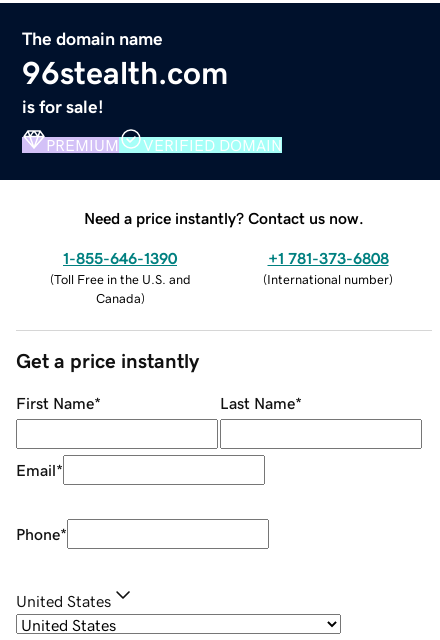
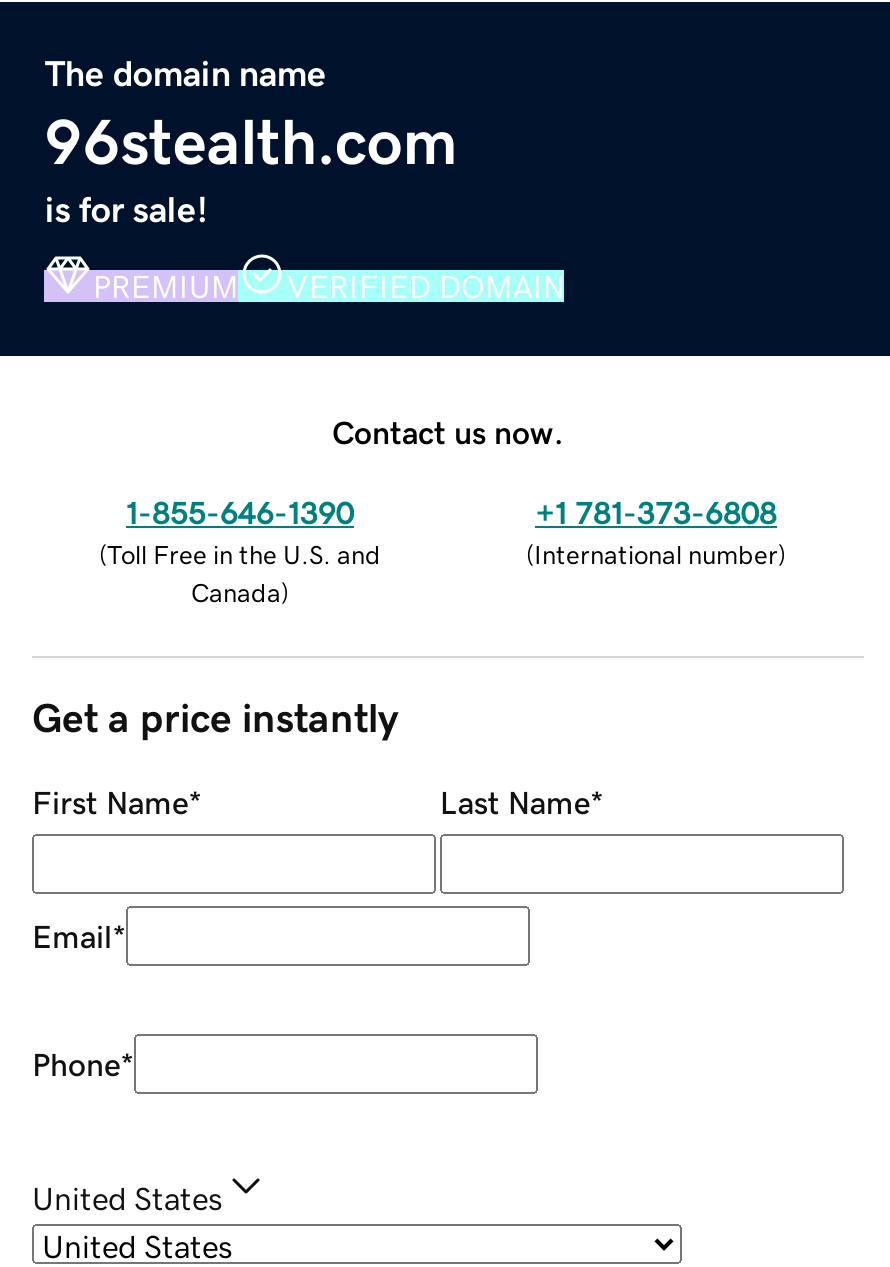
[84,210,364,226] Need a price instantly? Contact us now. -> [332,415,564,447] Contact us now.

